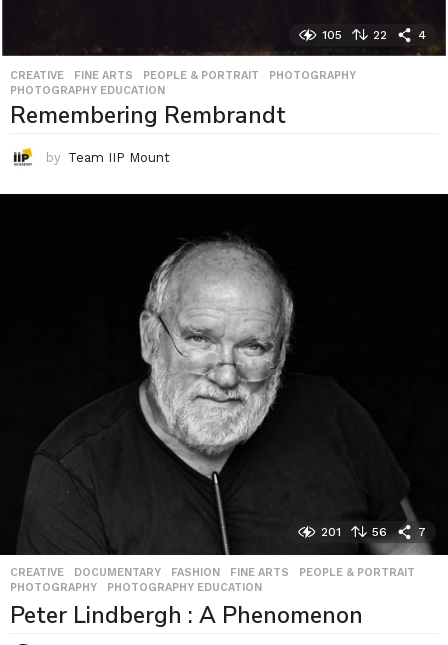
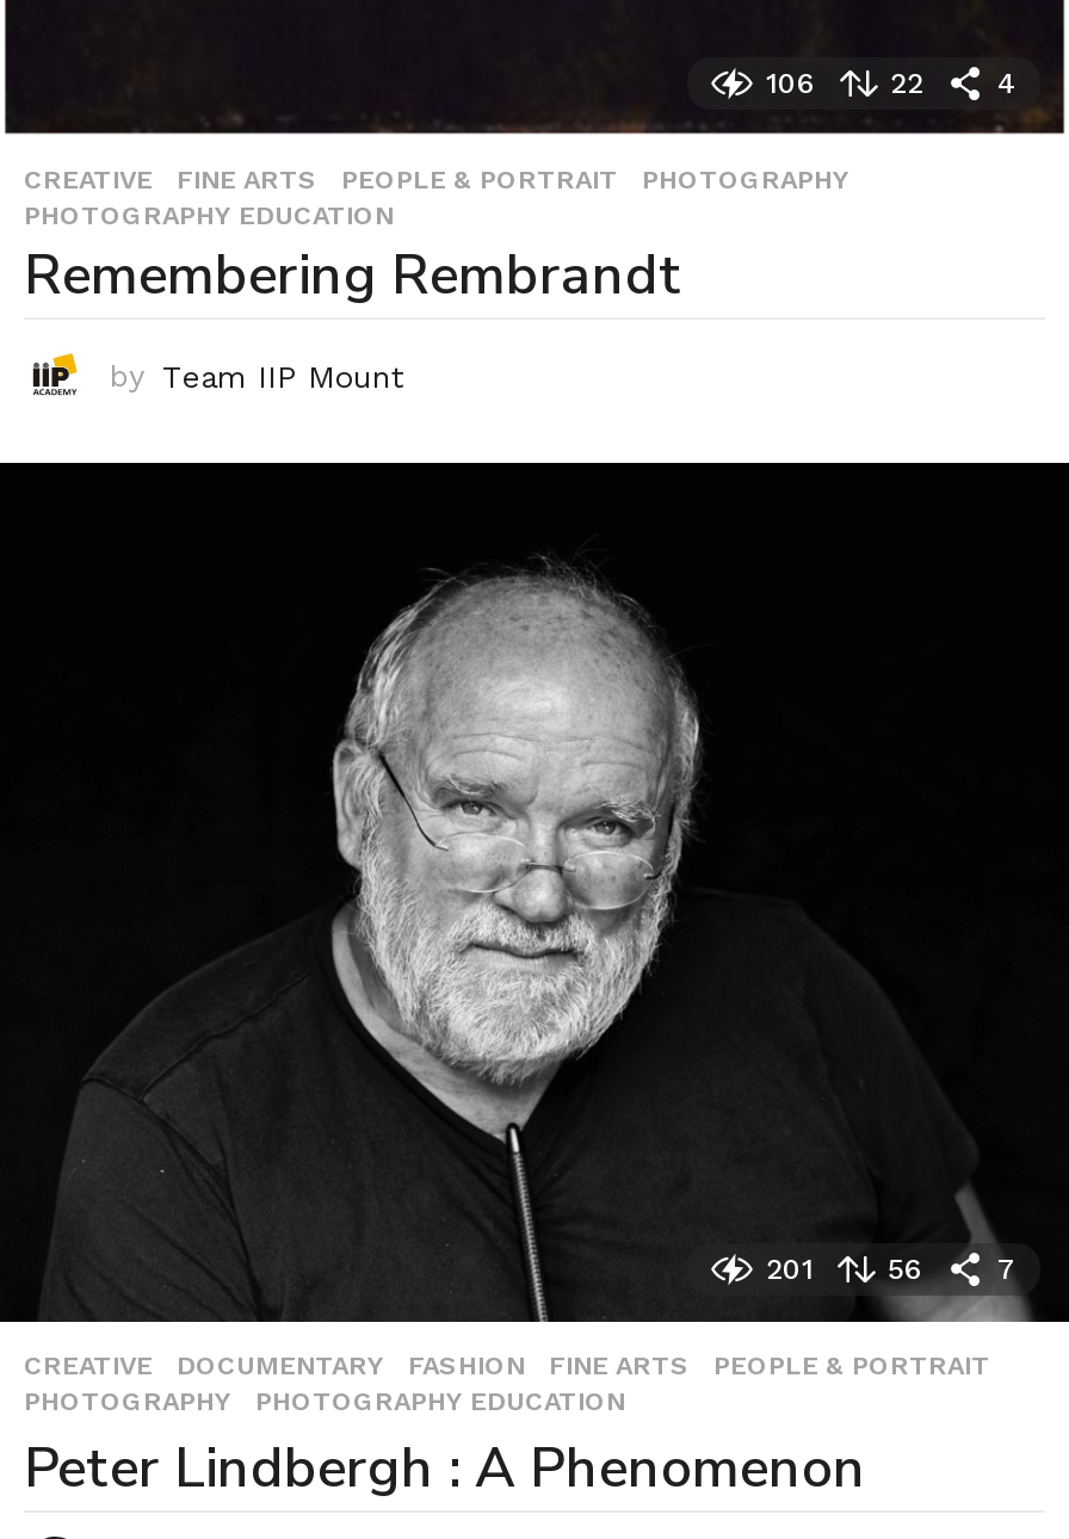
[322,28,342,42] 105 -> [766,66,816,100] 106

